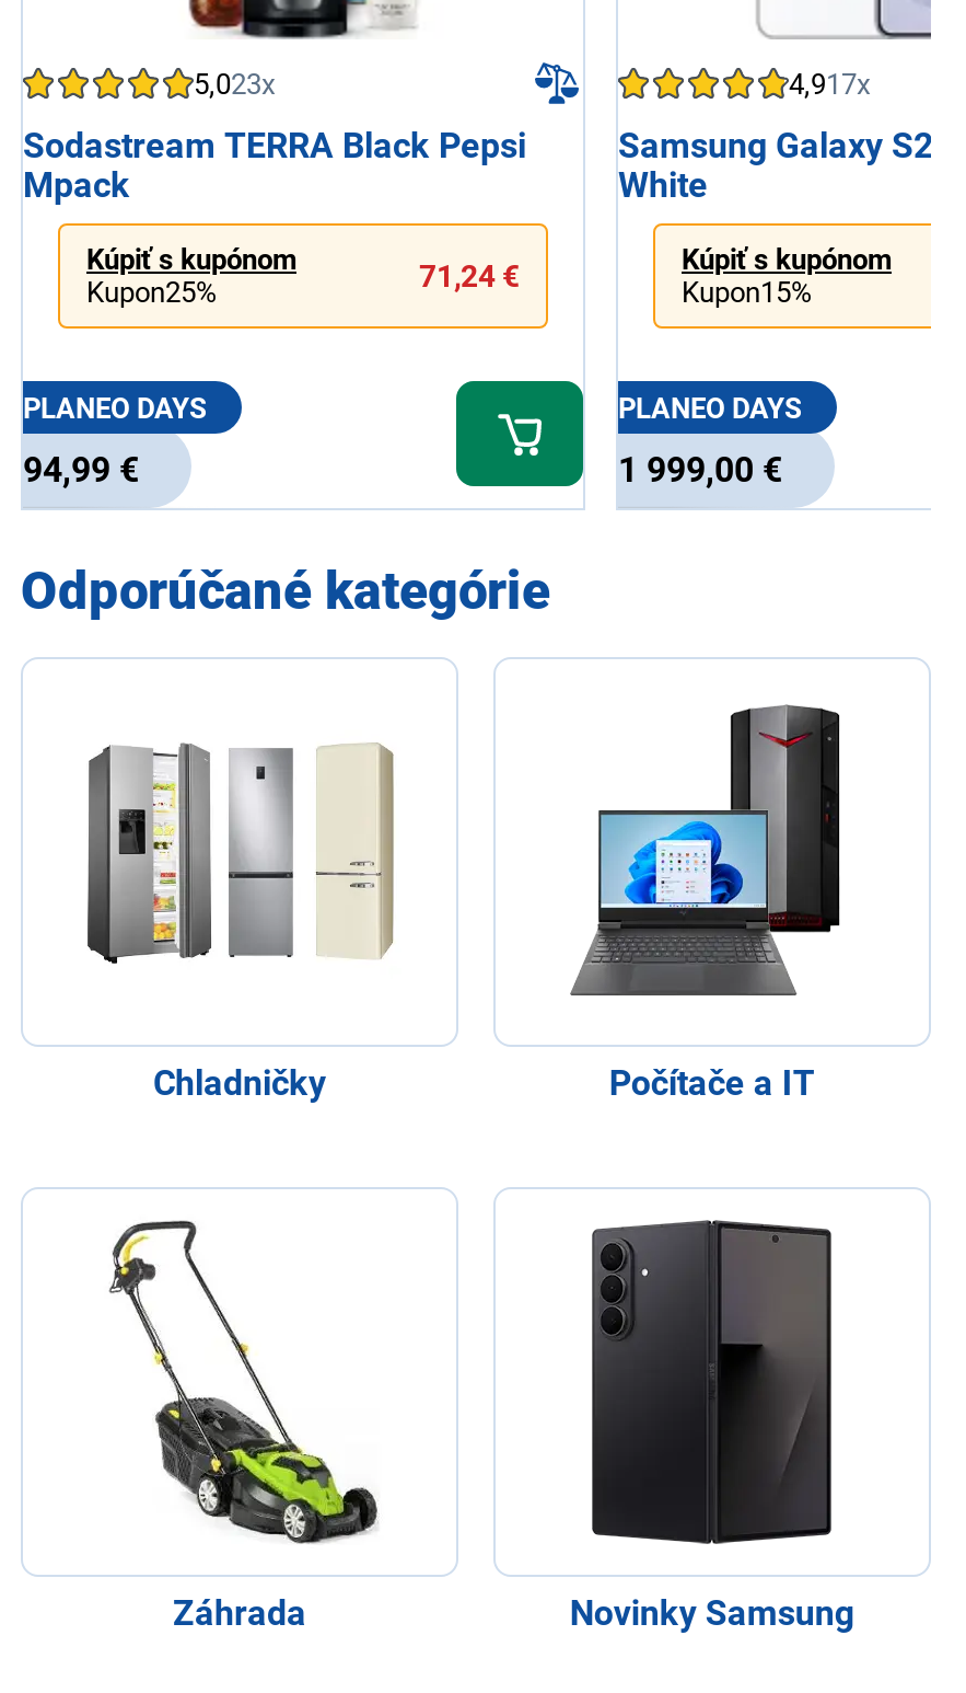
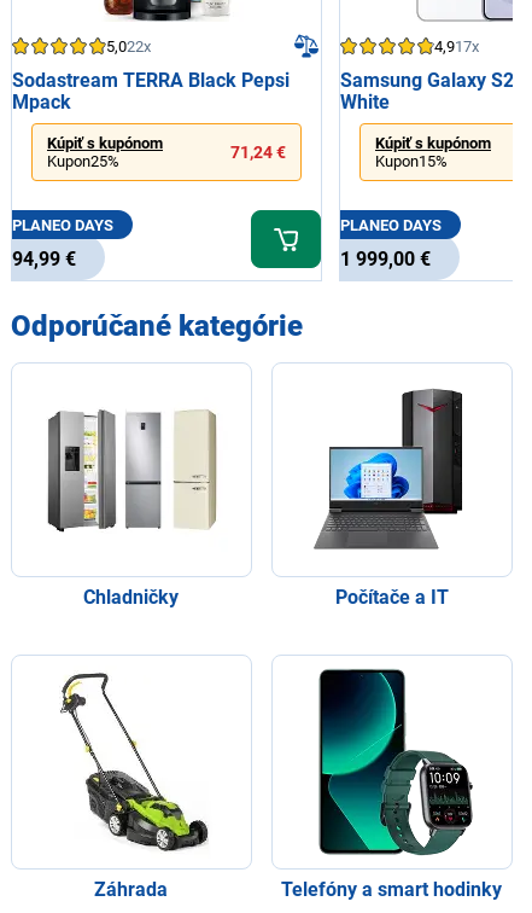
[194,68,275,101] 5,023x -> [106,37,151,55] 5,022x
[570,1213,859,1635] [image] | Novinky Samsung -> [282,668,502,901] [image] | Telefóny a smart hodinky

